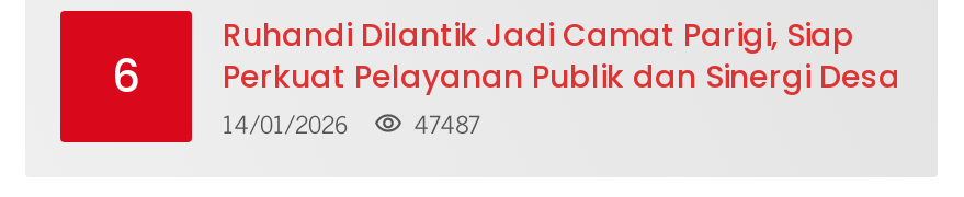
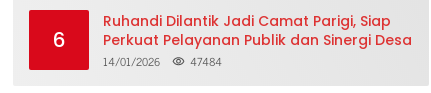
[223,104,479,143] 14/01/2026 47487 -> [103,52,222,70] 14/01/2026 47484

